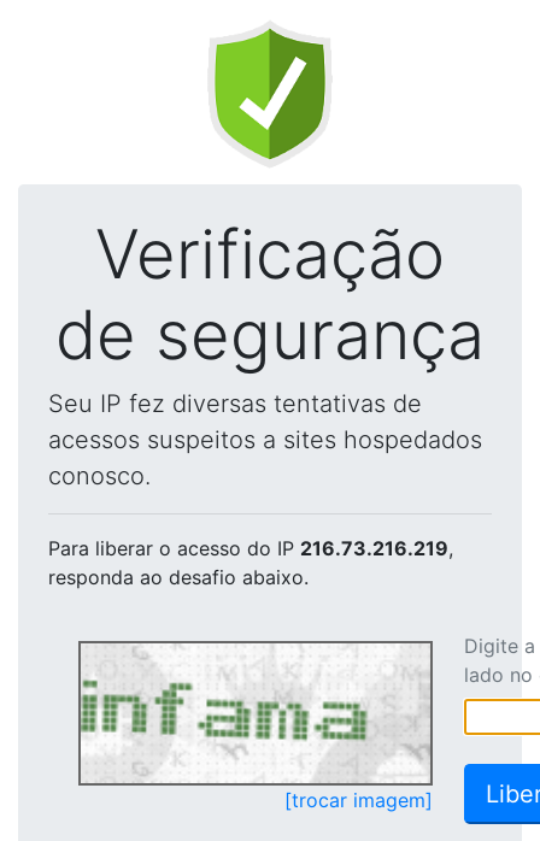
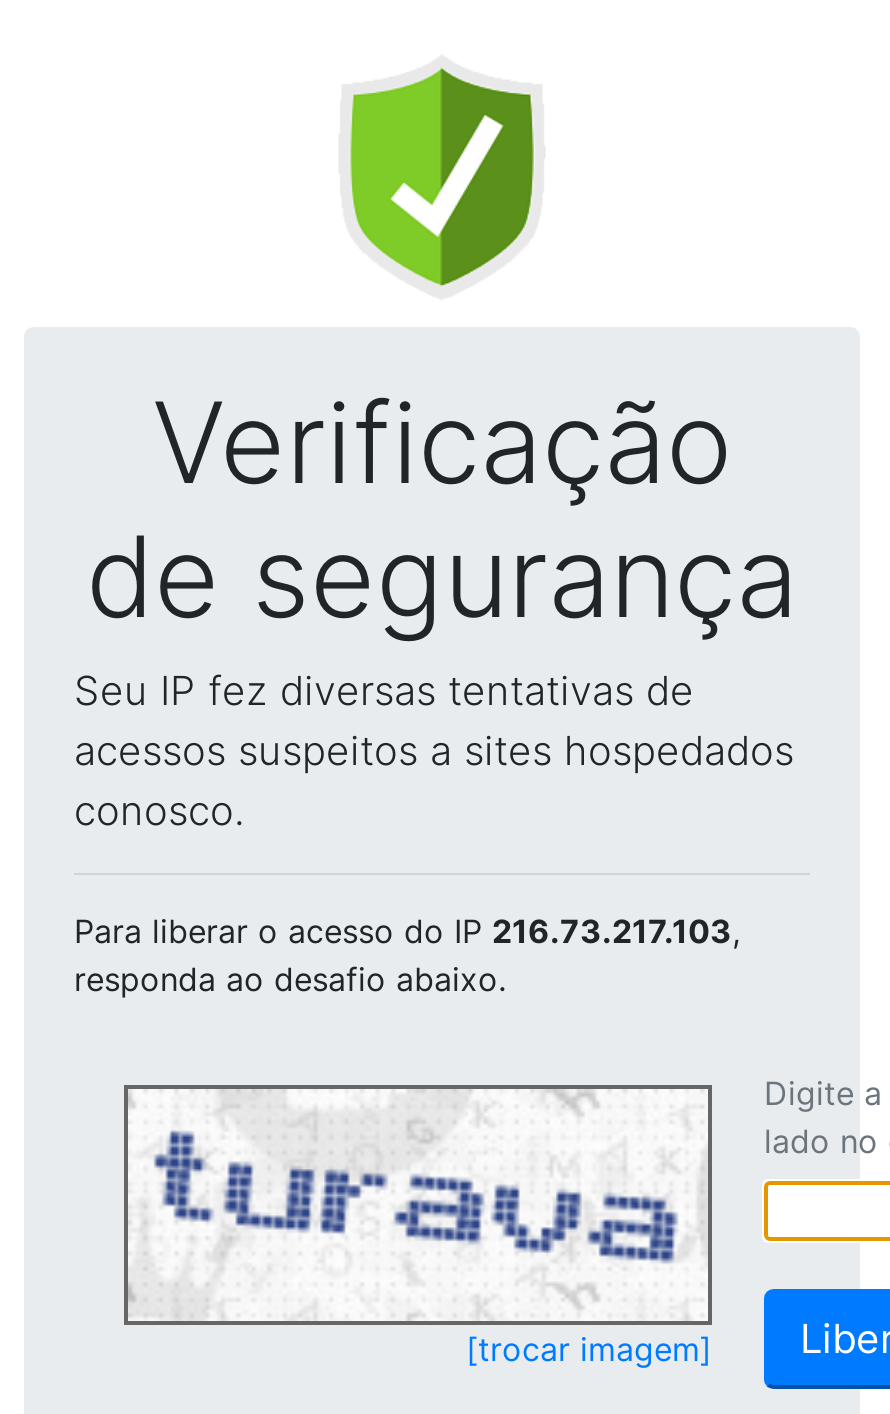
[48,536,453,560] Para liberar o acesso do IP 216.73.216.219, -> [74,911,740,951] Para liberar o acesso do IP 216.73.217.103,
[80,667,428,777] [image] -> [128,1093,706,1317] [image]

